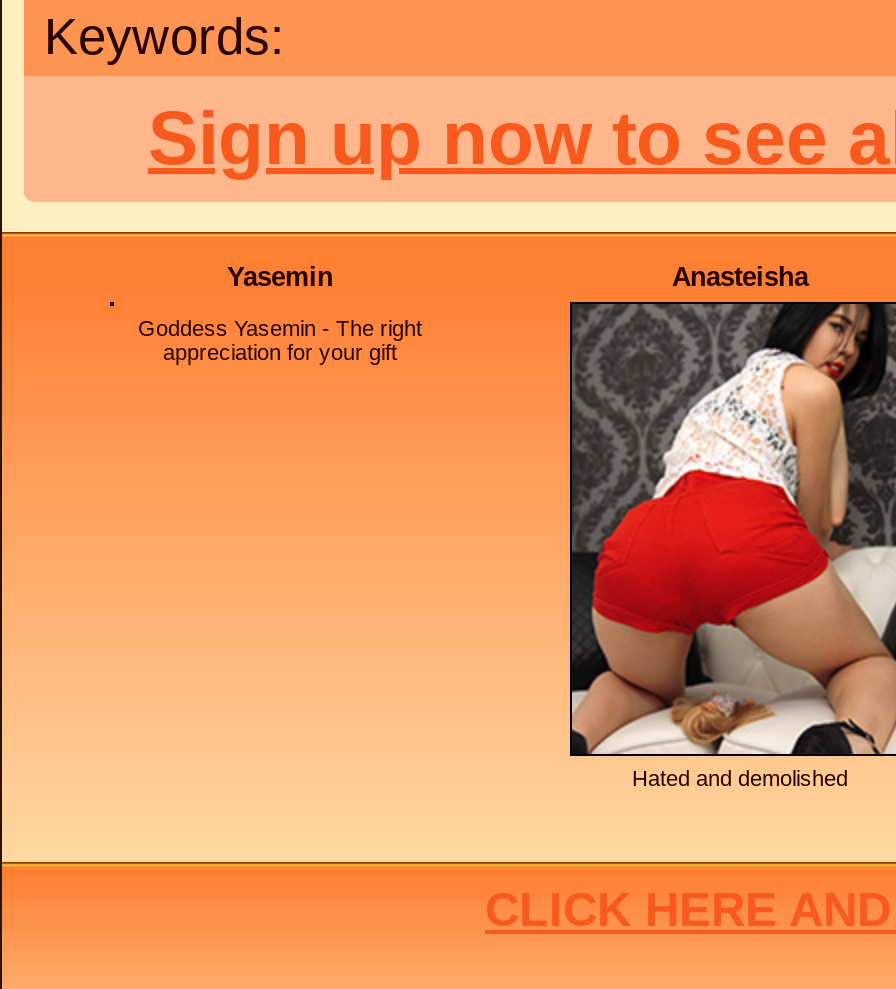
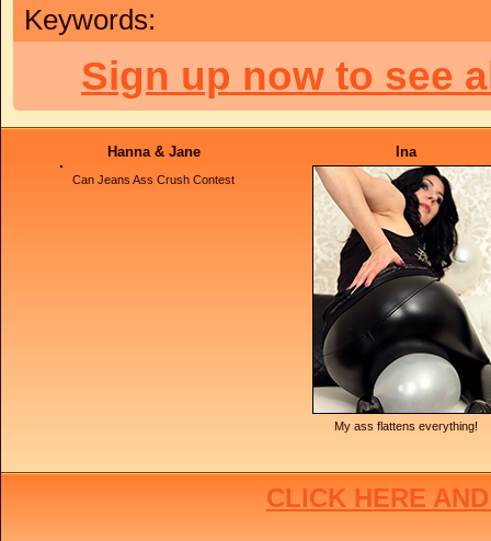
[227,262,333,292] Yasemin -> [107,143,200,160] Hanna & Jane
[672,262,808,292] Anasteisha -> [395,143,416,160] Ina
[570,302,890,790] [image] | Hated and demolished -> [312,165,488,433] [image] | My ass flattens everything!
[138,316,422,364] Goddess Yasemin - The right | appreciation for your gift -> [72,173,235,186] Can Jeans Ass Crush Contest

